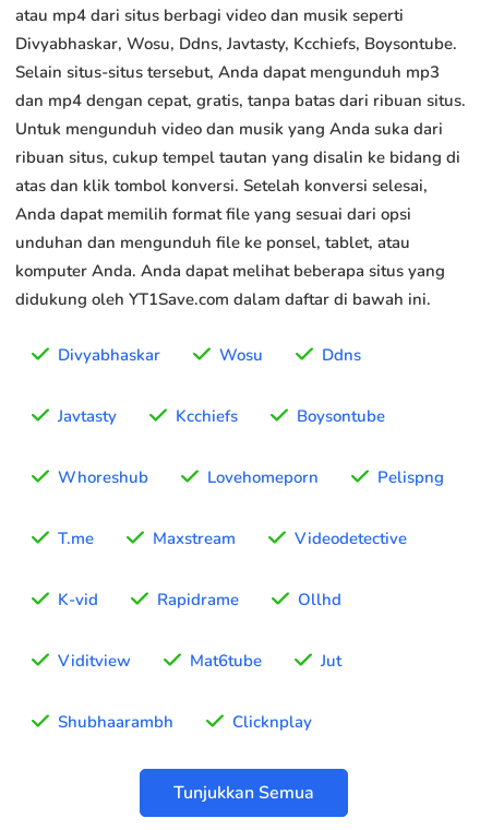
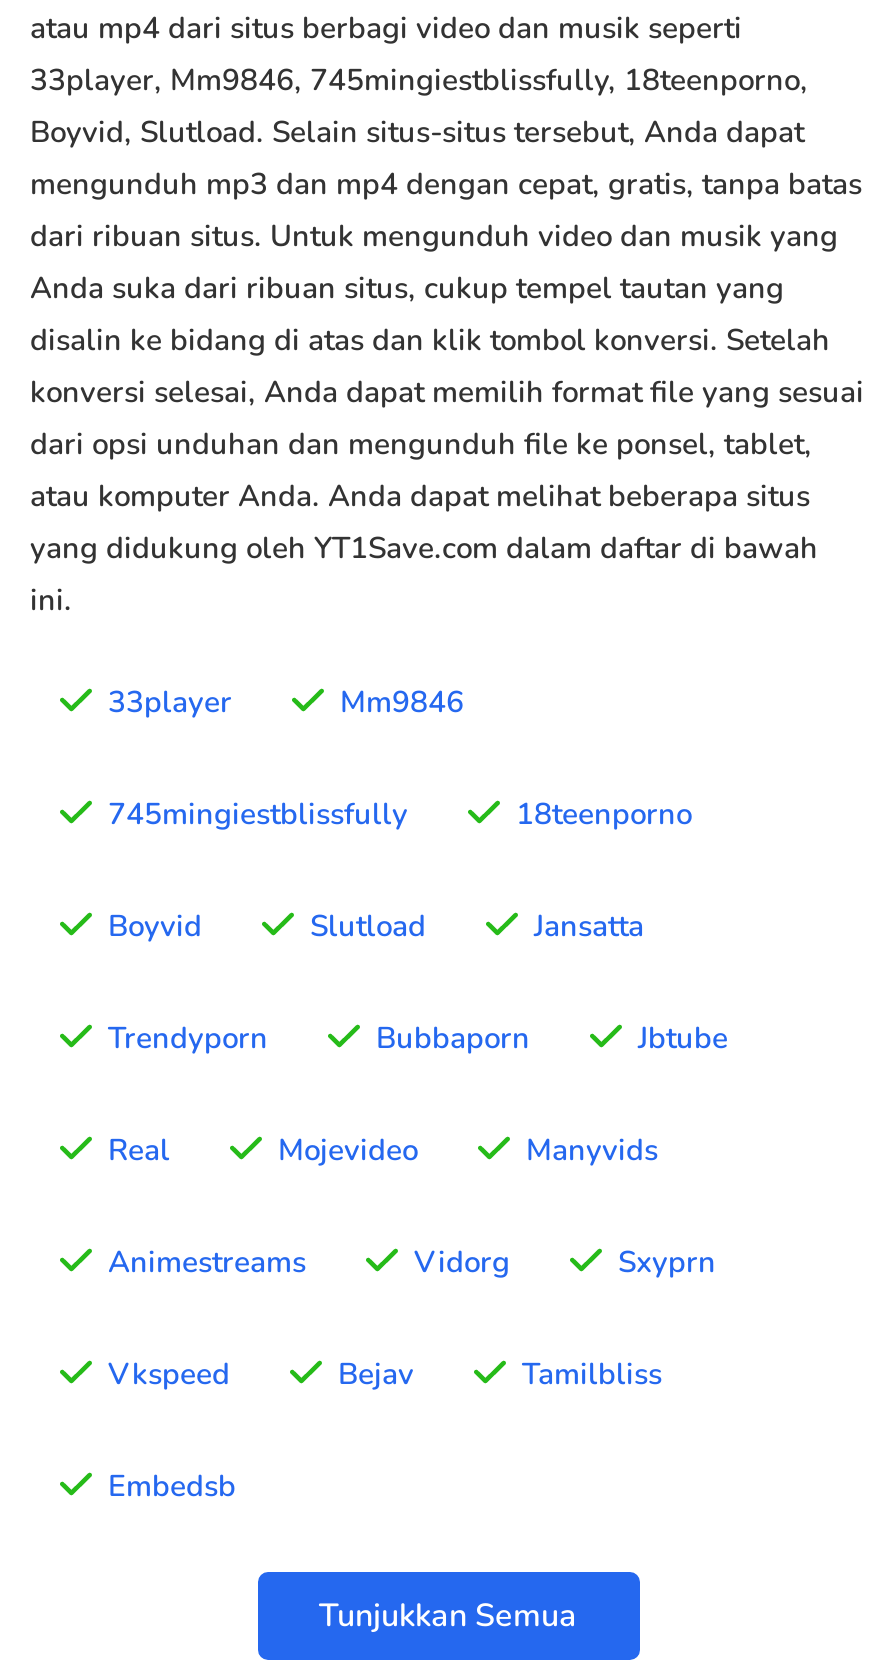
[15,33,466,733] Divyabhaskar, Wosu, Ddns, Javtasty, Kcchiefs, Boysontube. | Selain situs-situs tersebut, Anda dapat mengunduh mp3 | dan mp4 dengan cepat, gratis, tanpa batas dari ribuan situs. | Untuk mengunduh video dan musik yang Anda suka dari | ribuan situs, cukup tempel tautan yang disalin ke bidang di | atas dan klik tombol konversi. Setelah konversi selesai, | Anda dapat memilih format file yang sesuai dari opsi | unduhan dan mengunduh file ke ponsel, tablet, atau | komputer Anda. Anda dapat melihat beberapa situs yang | didukung oleh YT1Save.com dalam daftar di bawah ini. | Divyabhaskar | Wosu | Ddns | Javtasty | Kcchiefs | Boysontube | Whoreshub | Lovehomeporn | Pelispng | T.me | Maxstream | Videodetective | K-vid | Rapidrame | Ollhd | Viditview | Mat6tube | Jut | Shubhaarambh | Clicknplay -> [30,60,864,1506] 33player, Mm9846, 745mingiestblissfully, 18teenporno, | Boyvid, Slutload. Selain situs-situs tersebut, Anda dapat | mengunduh mp3 dan mp4 dengan cepat, gratis, tanpa batas | dari ribuan situs. Untuk mengunduh video dan musik yang | Anda suka dari ribuan situs, cukup tempel tautan yang | disalin ke bidang di atas dan klik tombol konversi. Setelah | konversi selesai, Anda dapat memilih format file yang sesuai | dari opsi unduhan dan mengunduh file ke ponsel, tablet, | atau komputer Anda. Anda dapat melihat beberapa situs | yang didukung oleh YT1Save.com dalam daftar di bawah | ini. | 33player | Mm9846 | 745mingiestblissfully | 18teenporno | Boyvid | Slutload | Jansatta | Trendyporn | Bubbaporn | Jbtube | Real | Mojevideo | Manyvids | Animestreams | Vidorg | Sxyprn | Vkspeed | Bejav | Tamilbliss | Embedsb

